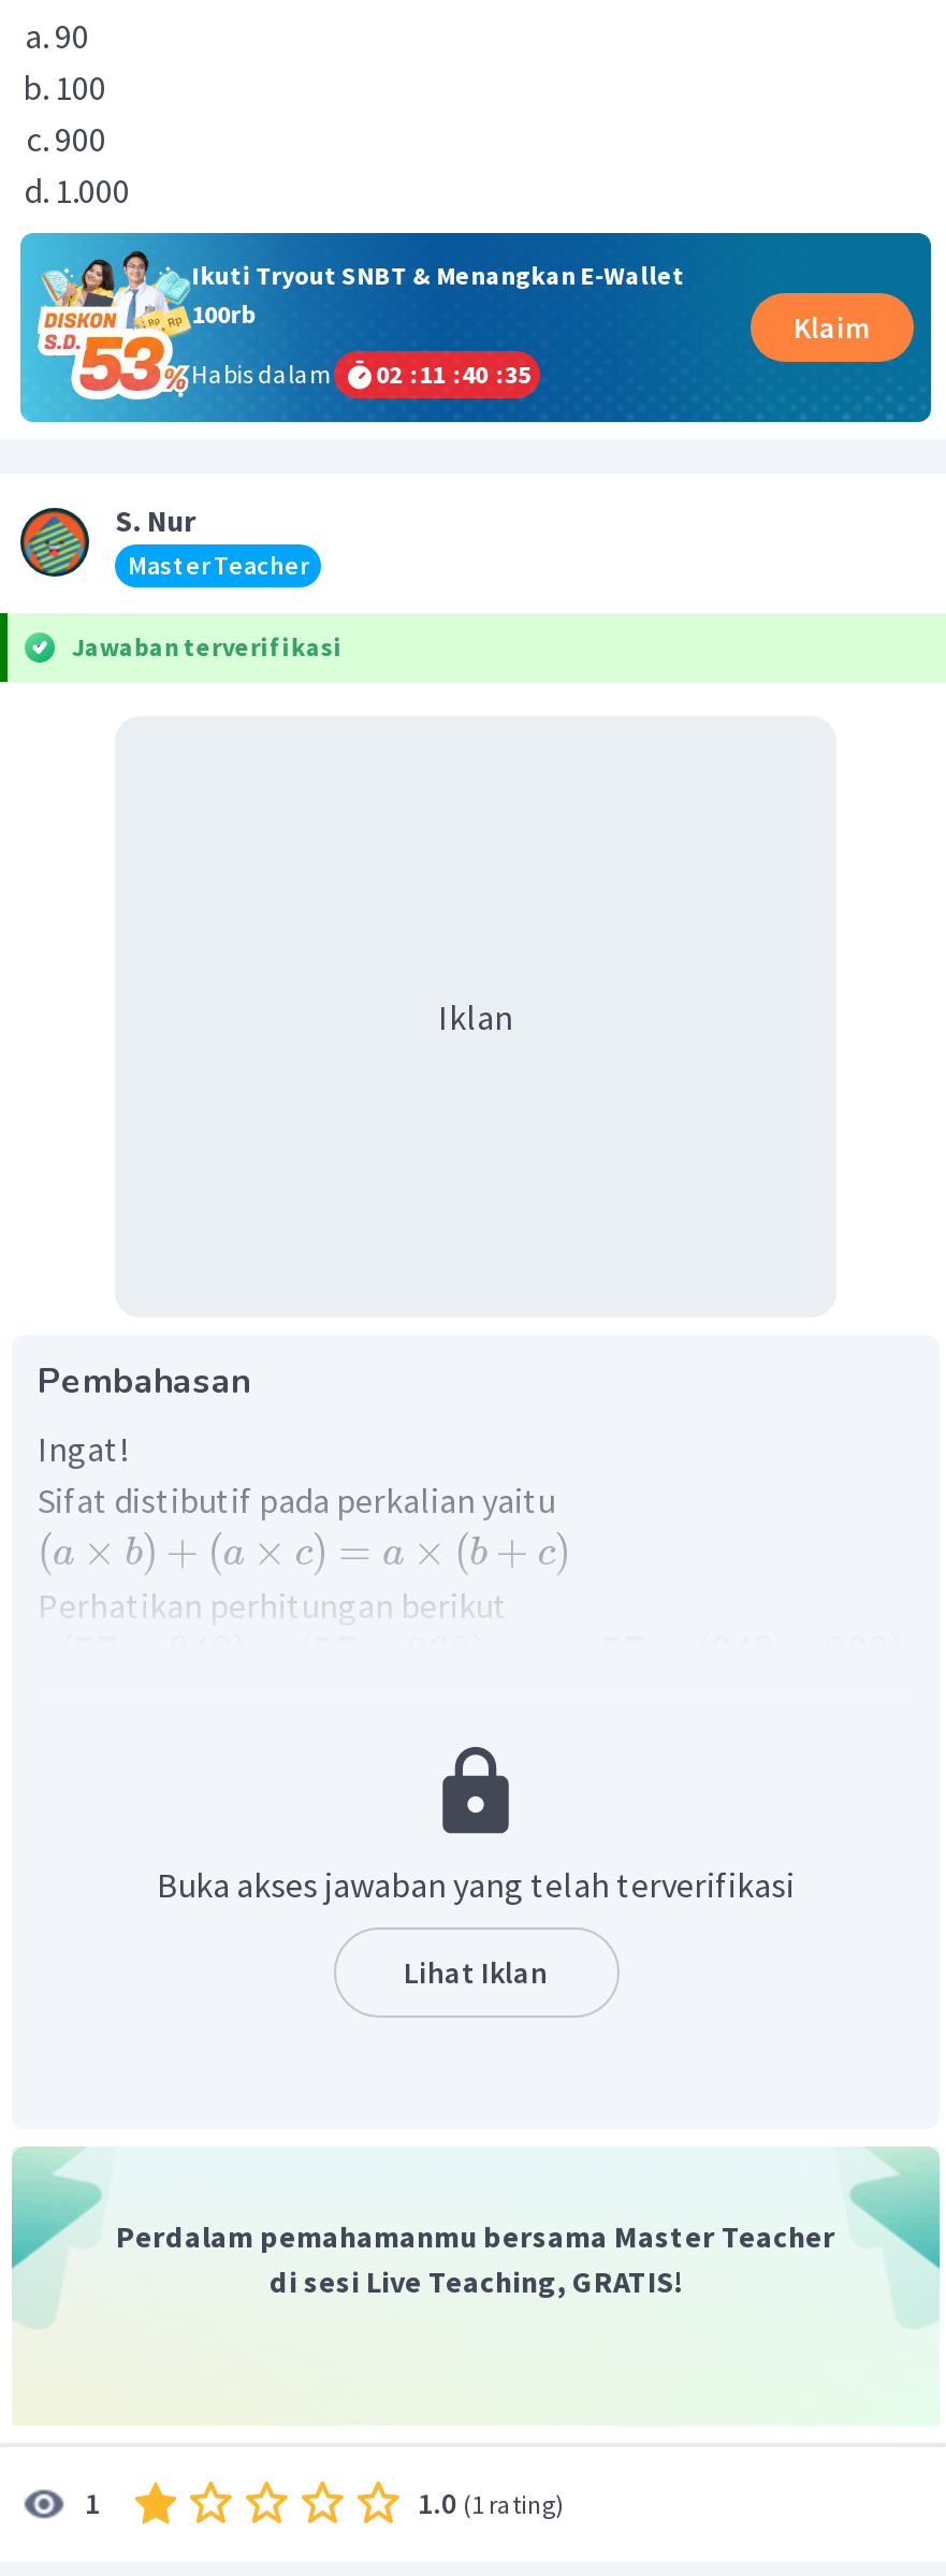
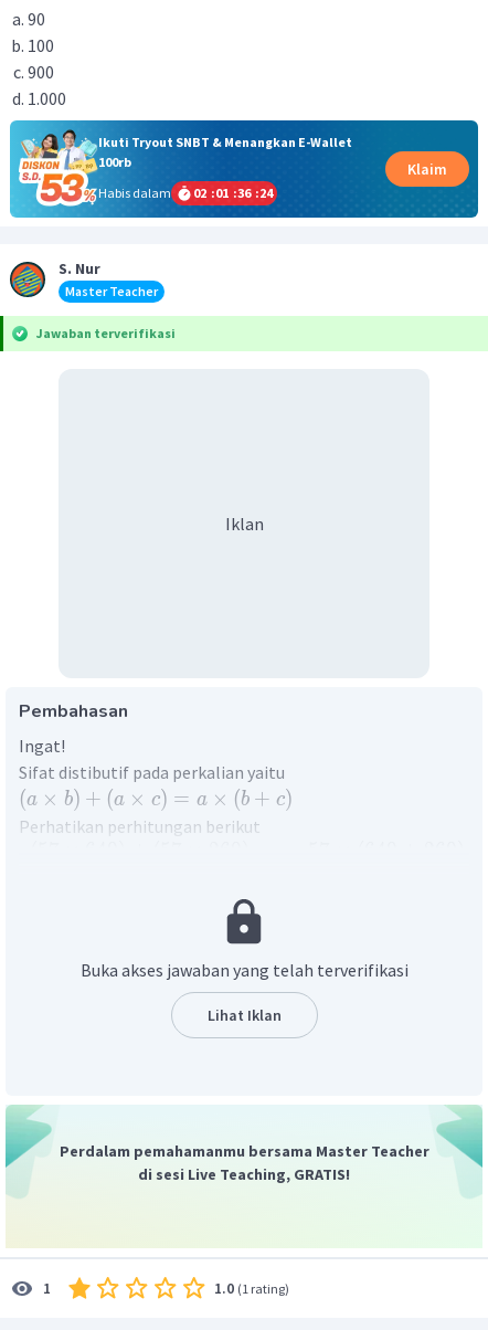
[191,357,531,389] Habis dalam 02 :11 :40 :35 -> [98,184,272,201] Habis dalam 02 :01 :36 :24

